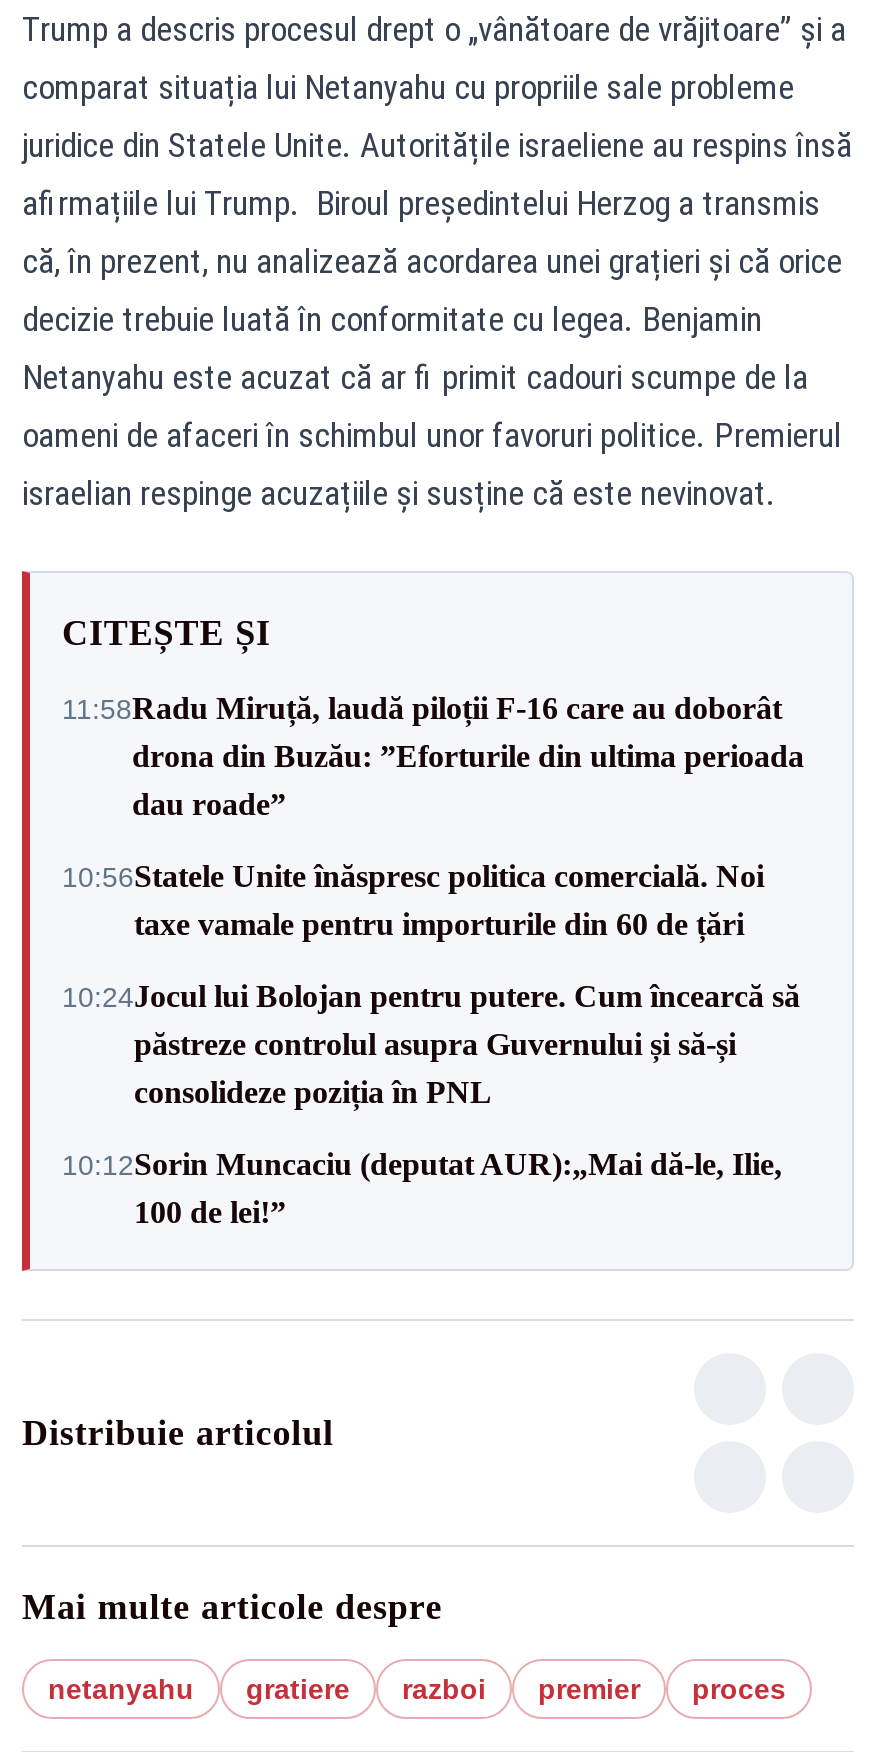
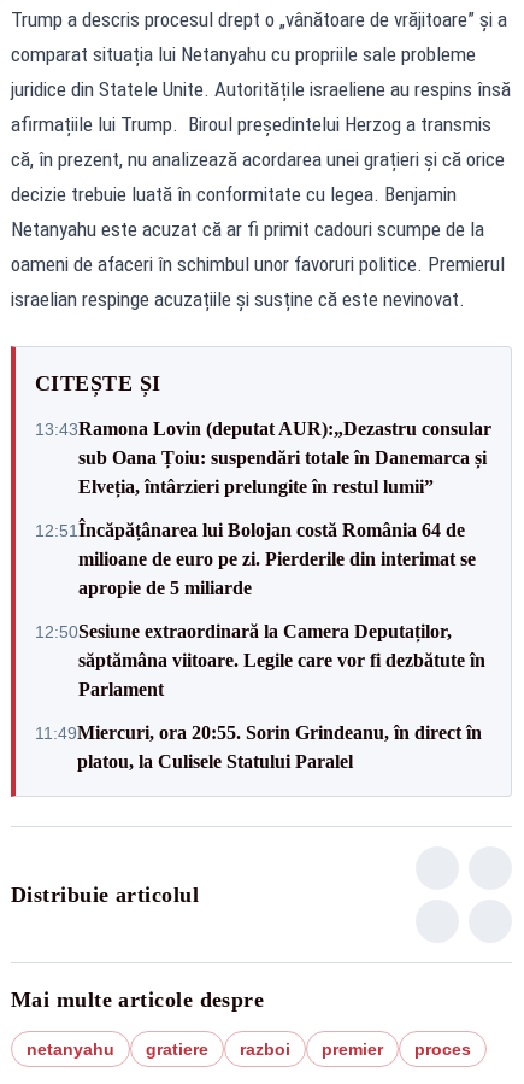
[62,691,804,821] 11:58Radu Miruță, laudă piloții F-16 care au doborât | drona din Buzău: ”Eforturile din ultima perioada | dau roade” -> [35,418,491,496] 13:43Ramona Lovin (deputat AUR):„Dezastru consular | sub Oana Țoiu: suspendări totale în Danemarca și | Elveția, întârzieri prelungite în restul lumii”
[62,859,764,941] 10:56Statele Unite înăspresc politica comercială. Noi | taxe vamale pentru importurile din 60 de țări -> [35,519,476,597] 12:51 Încăpățânarea lui Bolojan costă România 64 de | milioane de euro pe zi. Pierderile din interimat se | apropie de 5 miliarde
[62,979,800,1109] 10:24Jocul lui Bolojan pentru putere. Cum încearcă să | păstreze controlul asupra Guvernului și să-și | consolideze poziția în PNL -> [35,620,485,699] 12:50Sesiune extraordinară la Camera Deputaților, | săptămâna viitoare. Legile care vor fi dezbătute în | Parlament
[62,1147,782,1229] 10:12Sorin Muncaciu (deputat AUR):„Mai dă-le, Ilie, | 100 de lei!” -> [35,722,482,771] 11:49Miercuri, ora 20:55. Sorin Grindeanu, în direct în | platou, la Culisele Statului Paralel

